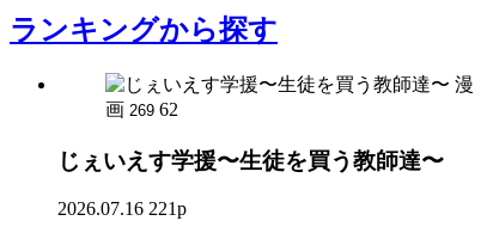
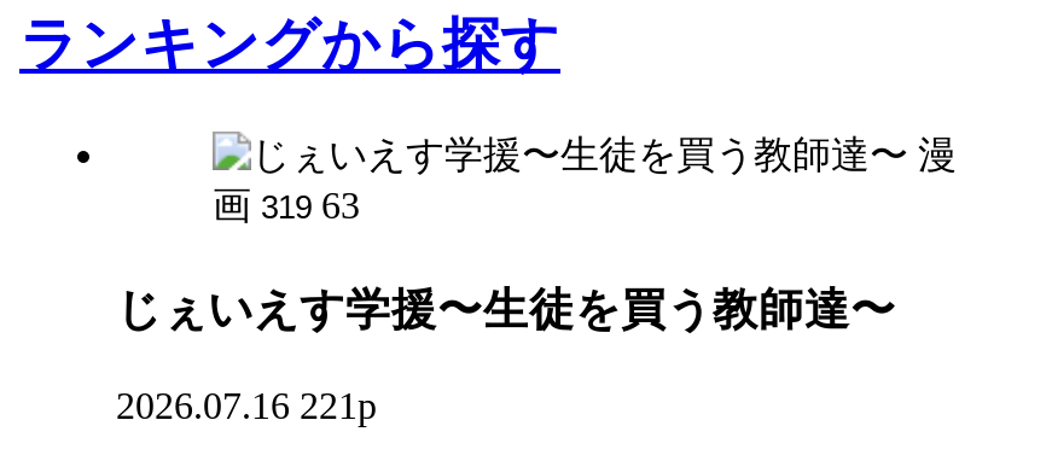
[105,99,178,119] 画 269 62 -> [213,185,360,226] 画 319 63

